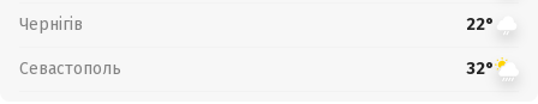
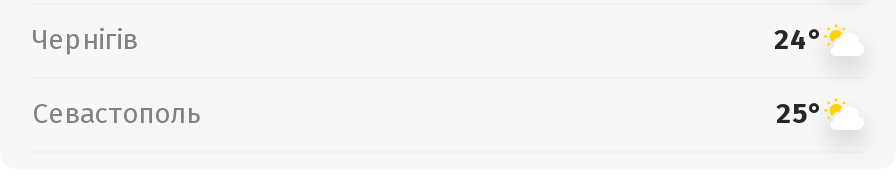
[466,14,495,35] 22° -> [774,23,824,57] 24°
[466,59,495,79] 32° -> [776,97,824,131] 25°

